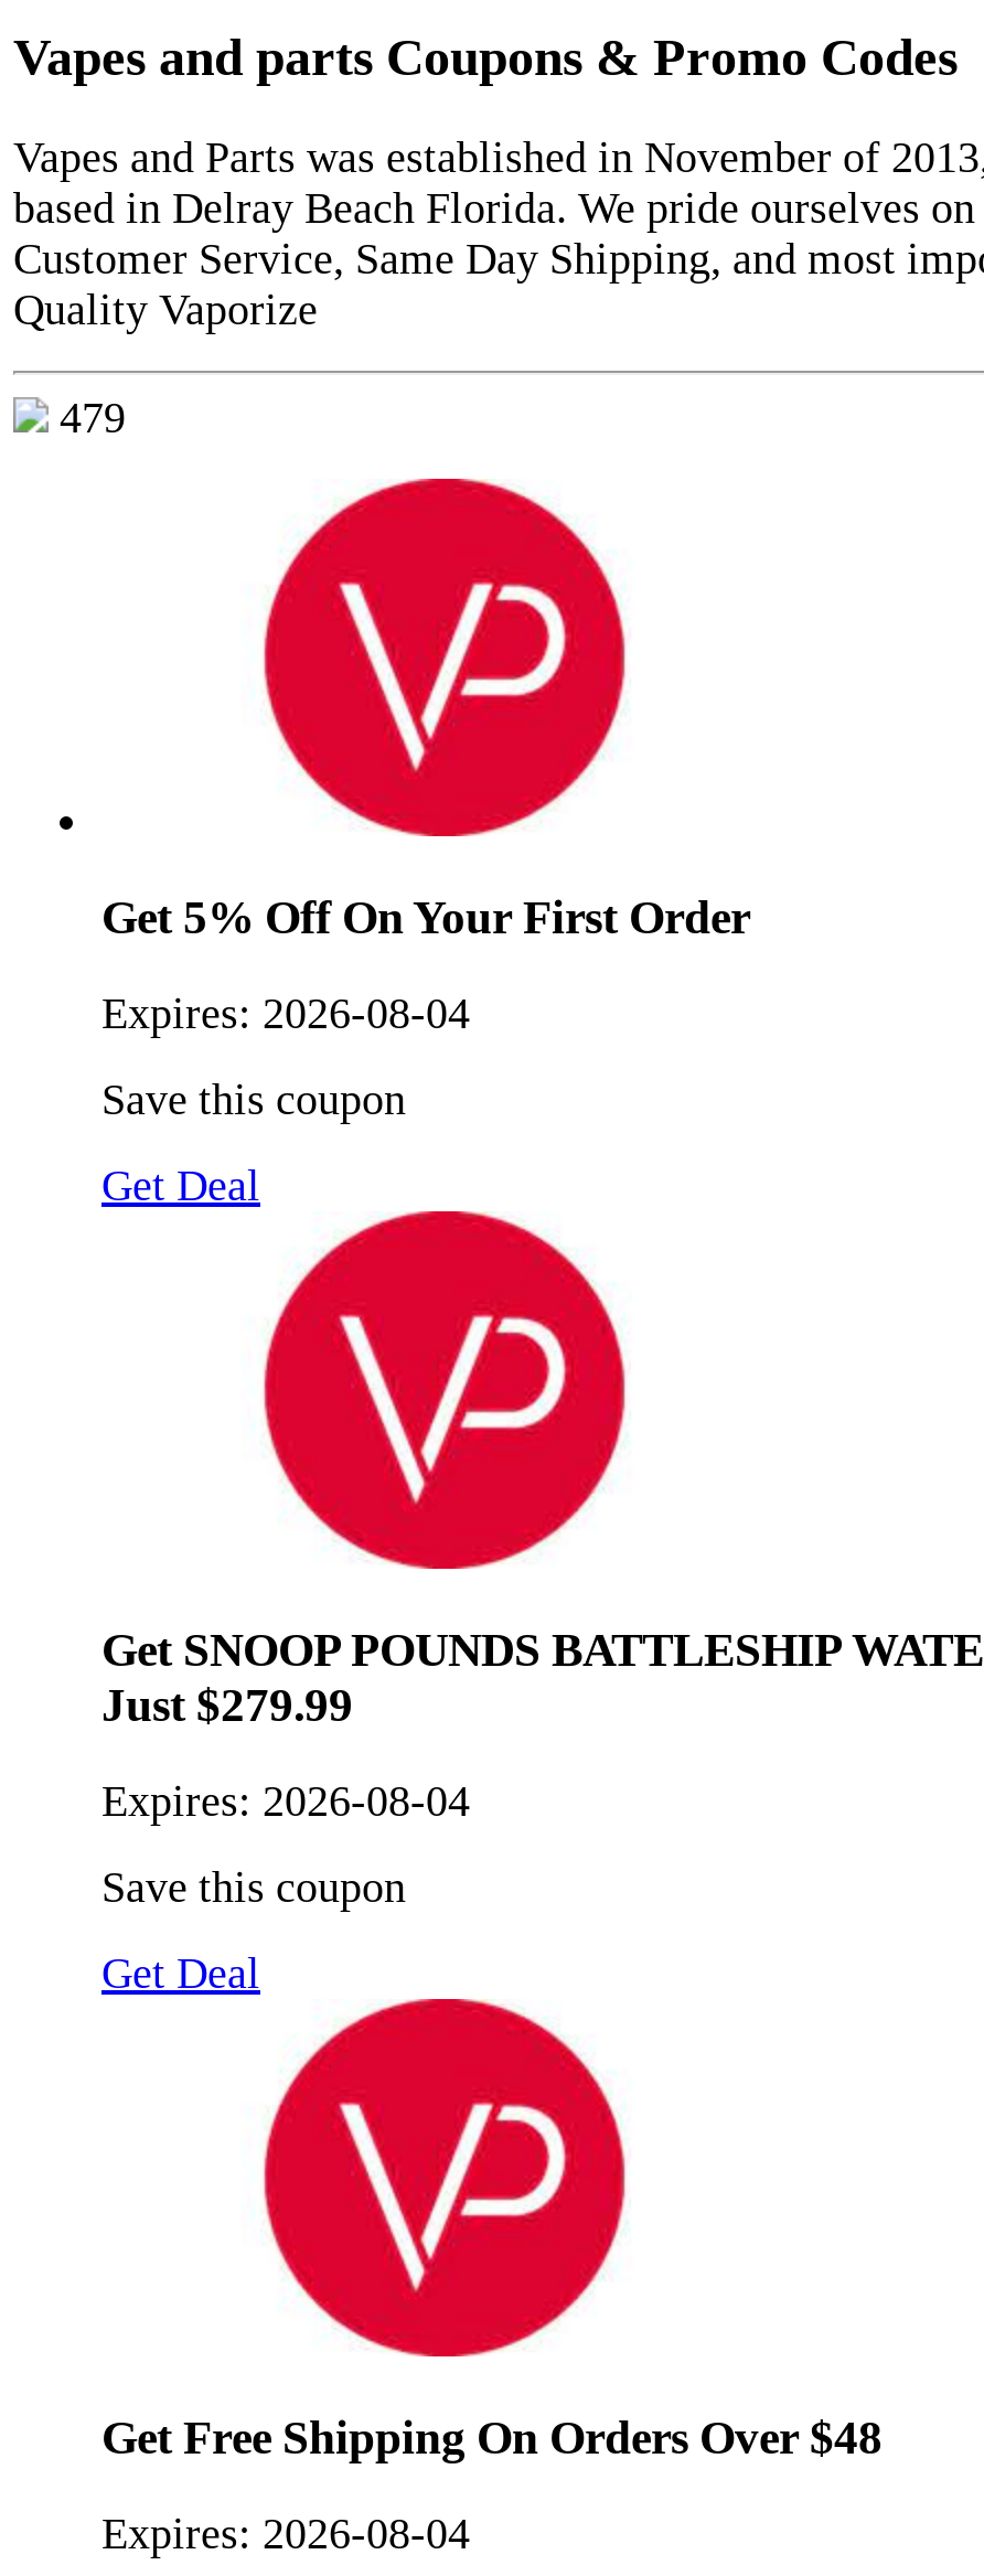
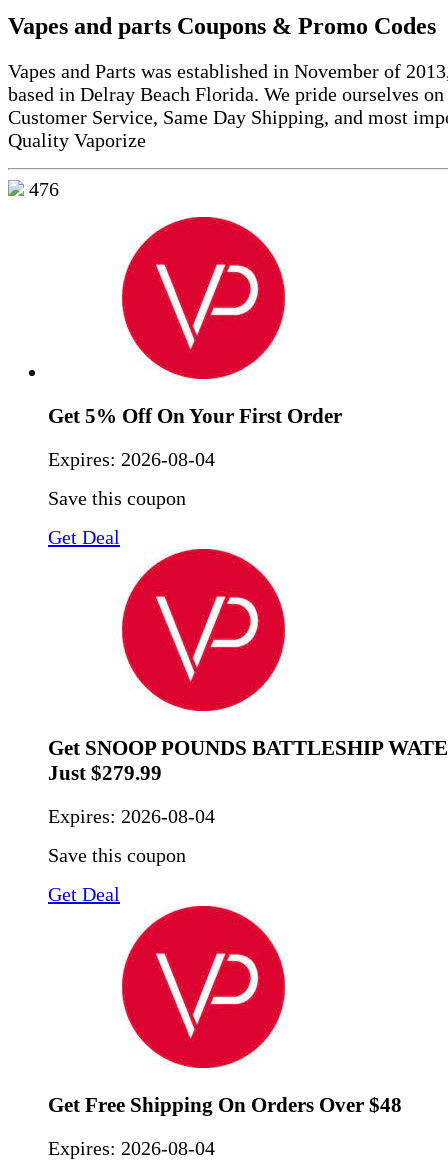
[49,393,126,441] 479 -> [24,178,59,200] 476

